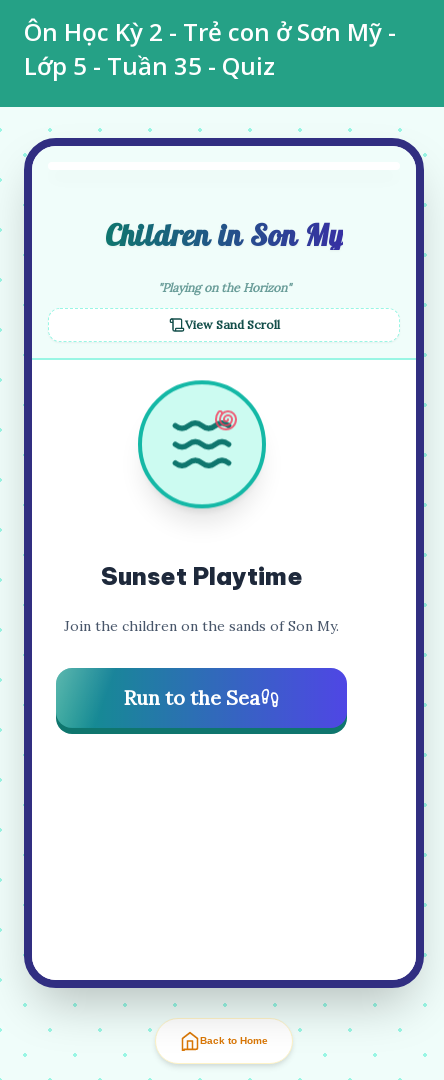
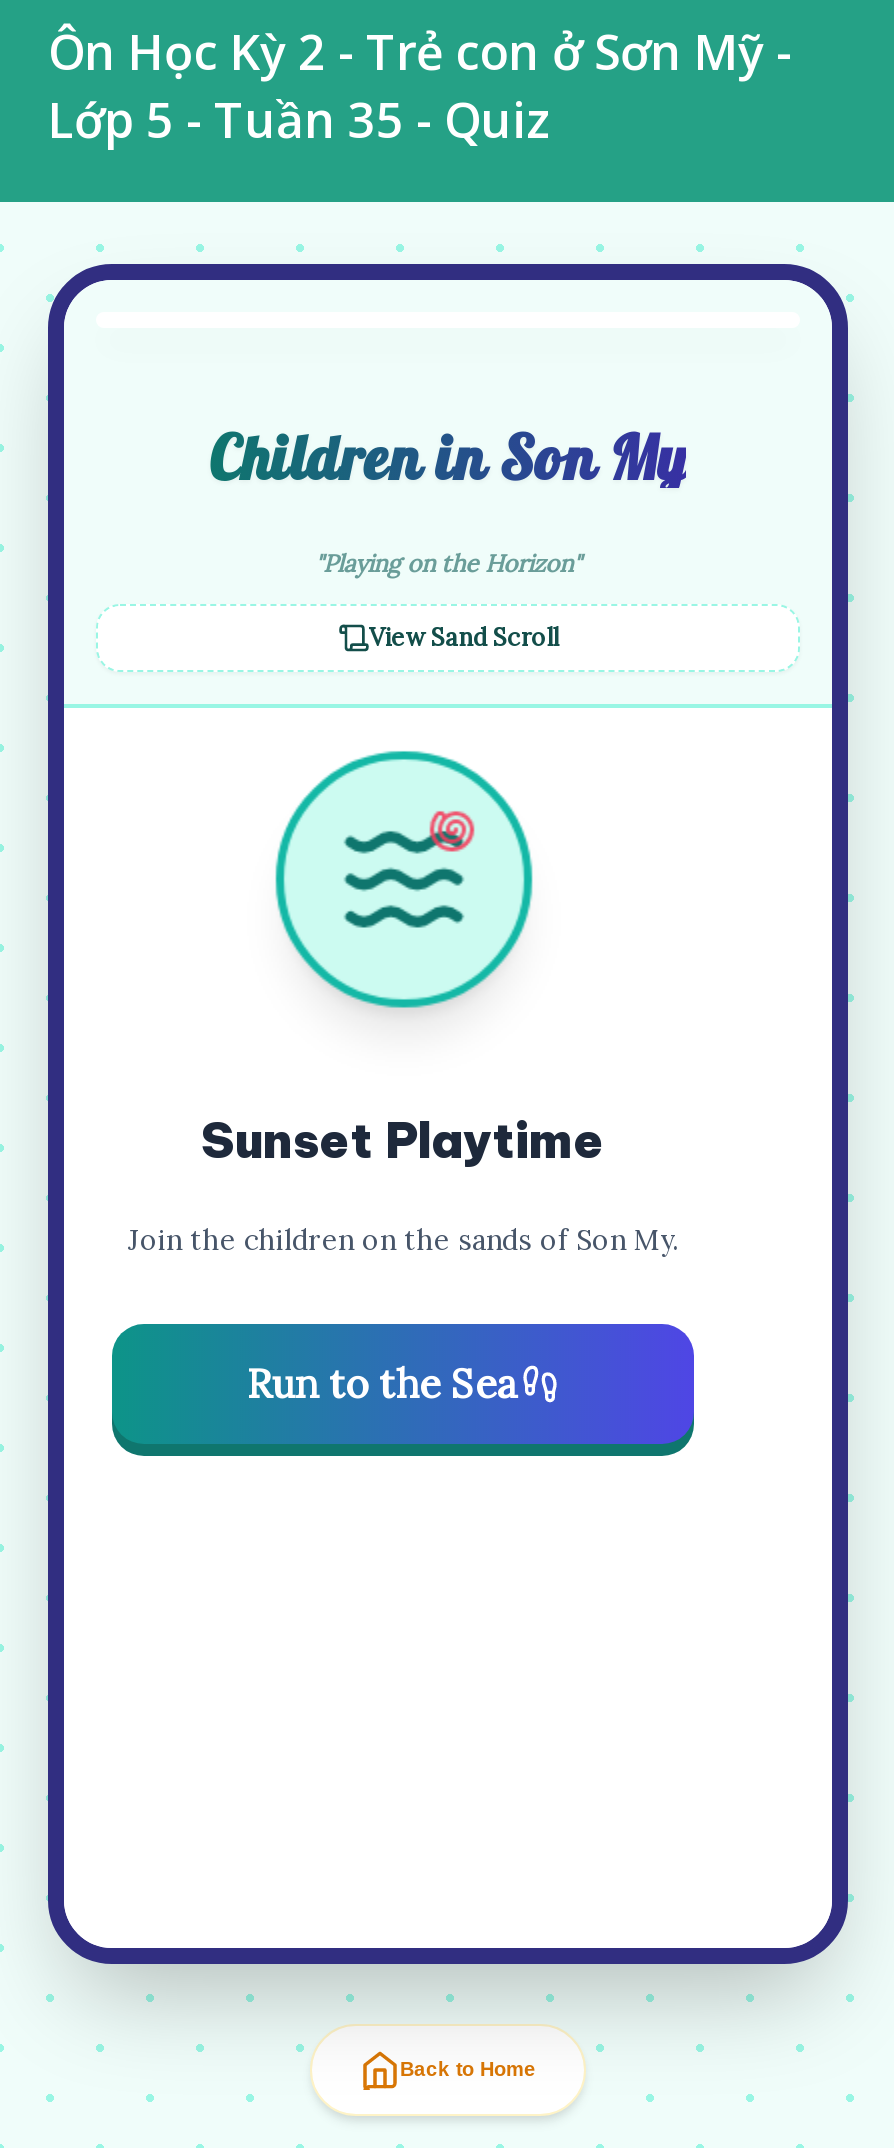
[56,668,93,727] [image] -> none

